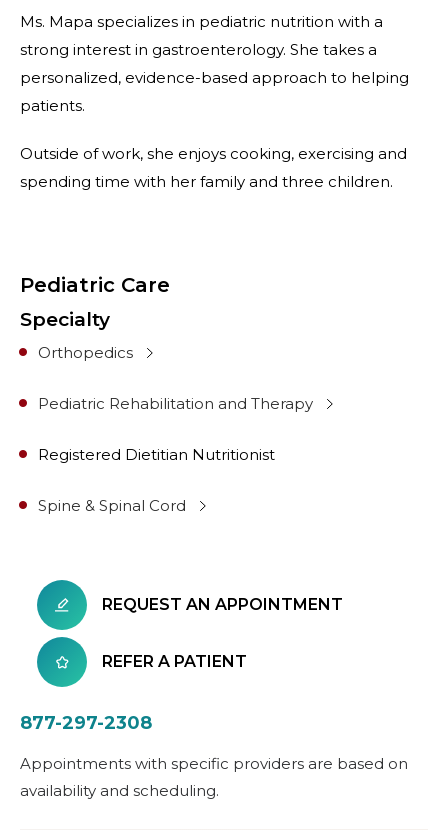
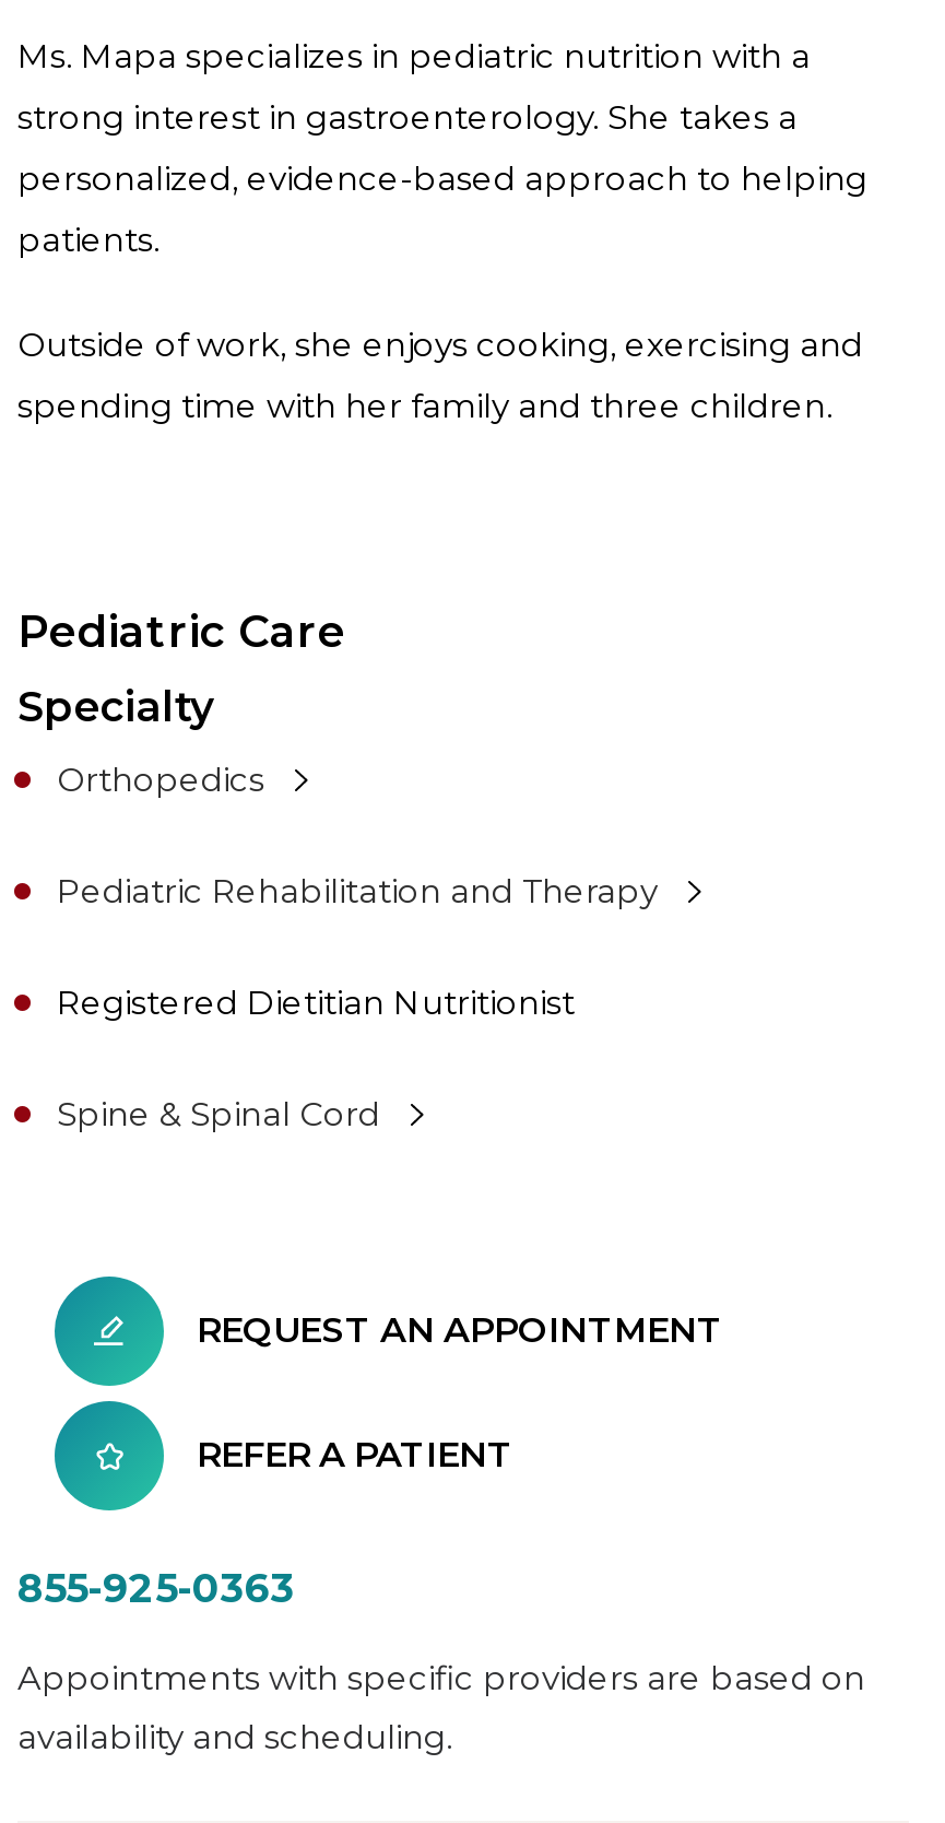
[20,712,152,734] 877-297-2308 -> [17,1565,295,1613] 855-925-0363

